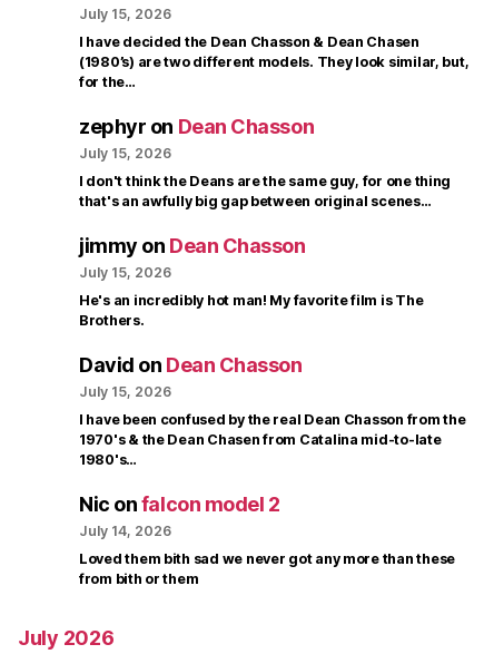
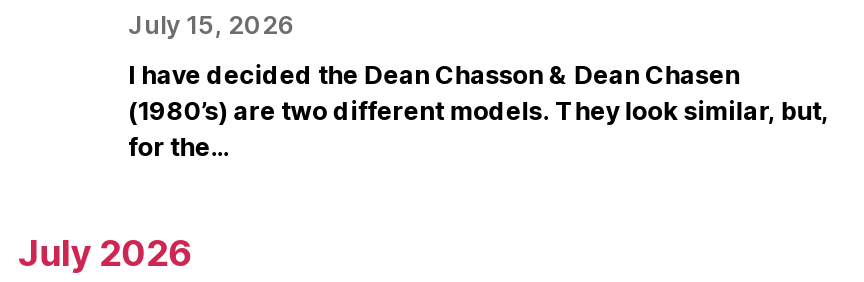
[79,115,466,587] zephyr on Dean Chasson | July 15, 2026 | I don't think the Deans are the same guy, for one thing | that's an awfully big gap between original scenes… | jimmy on Dean Chasson | July 15, 2026 | He's an incredibly hot man! My favorite film is The | Brothers. | David on Dean Chasson | July 15, 2026 | I have been confused by the real Dean Chasson from the | 1970's & the Dean Chasen from Catalina mid-to-late | 1980's… | Nic on falcon model 2 | July 14, 2026 | Loved them bith sad we never got any more than these | from bith or them -> none

